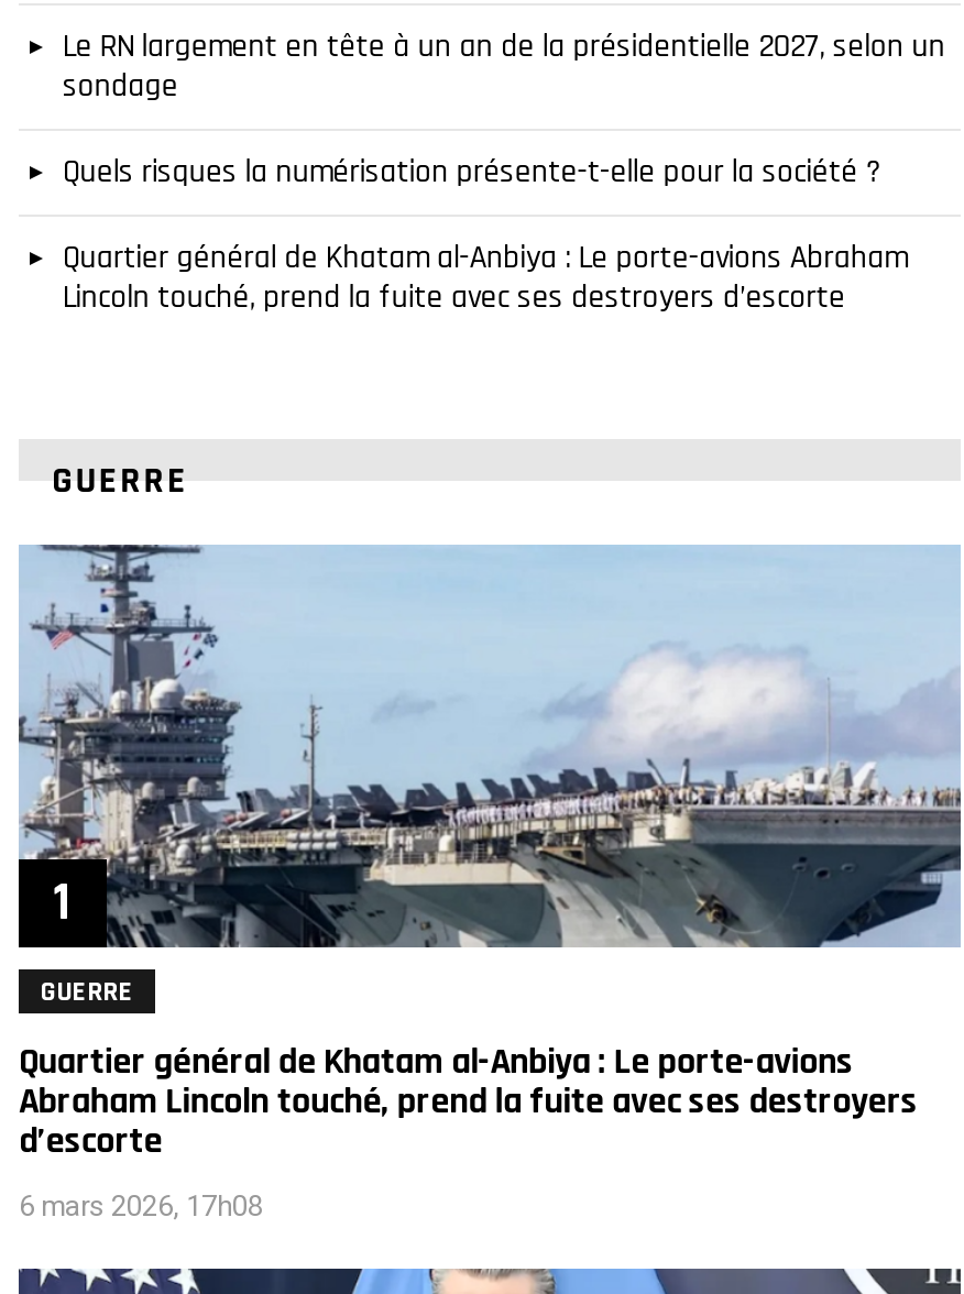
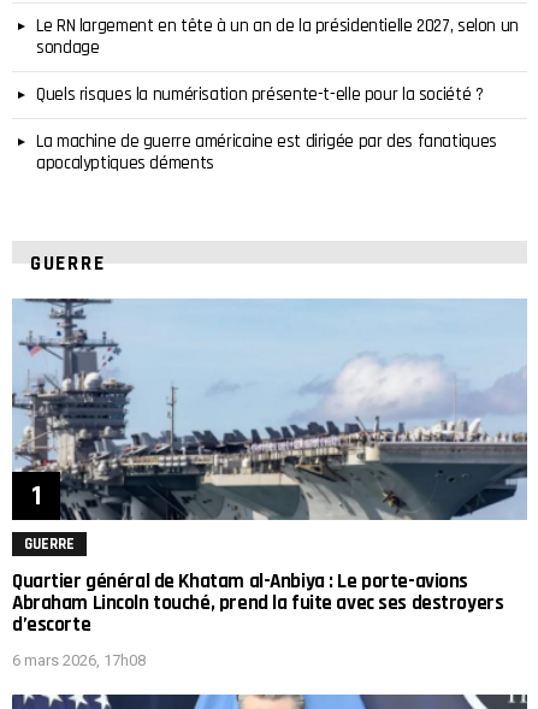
[63,236,907,318] Quartier général de Khatam al-Anbiya : Le porte-avions Abraham | Lincoln touché, prend la fuite avec ses destroyers d’escorte -> [36,130,497,175] La machine de guerre américaine est dirigée par des fanatiques | apocalyptiques déments

